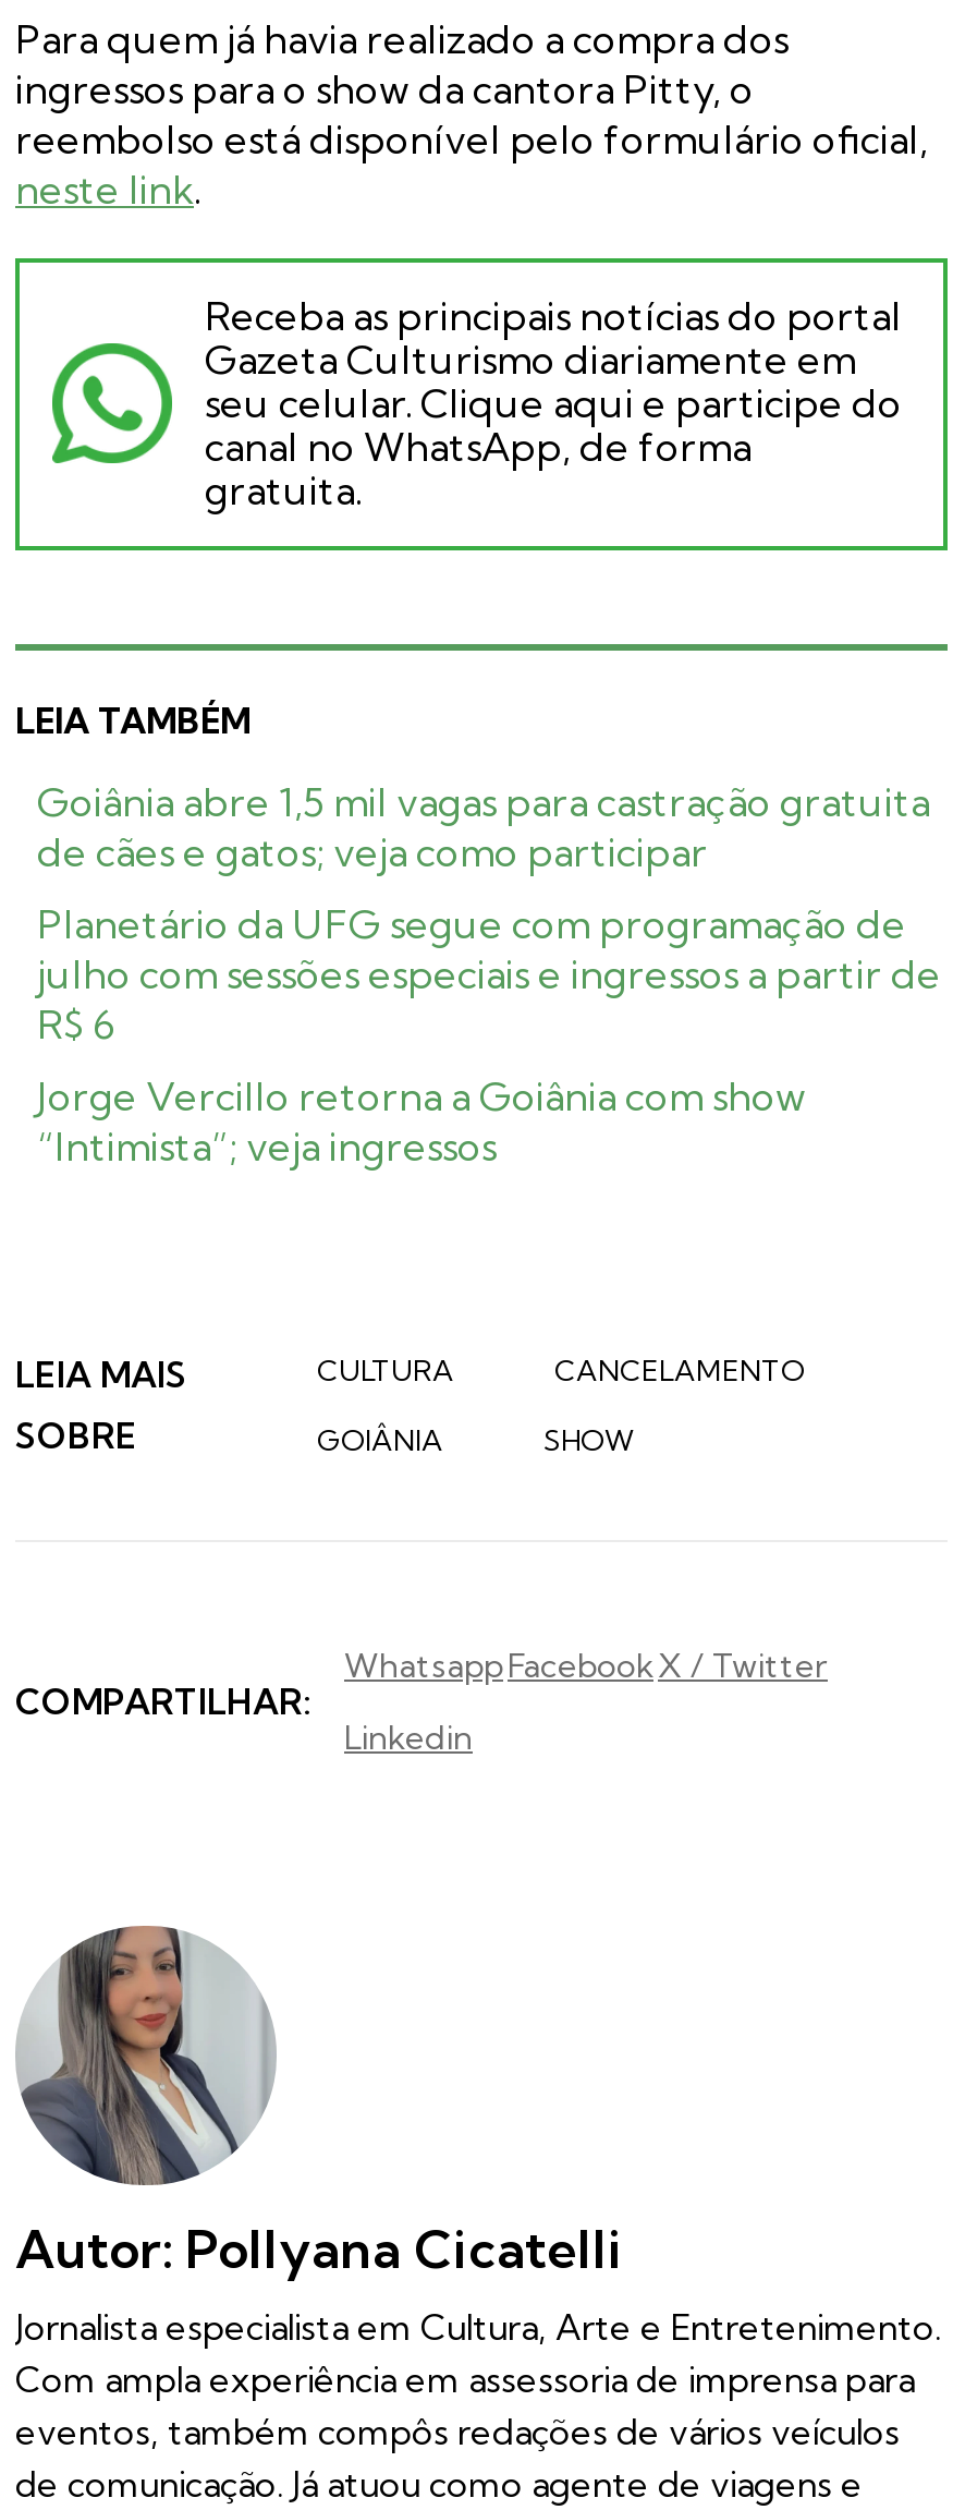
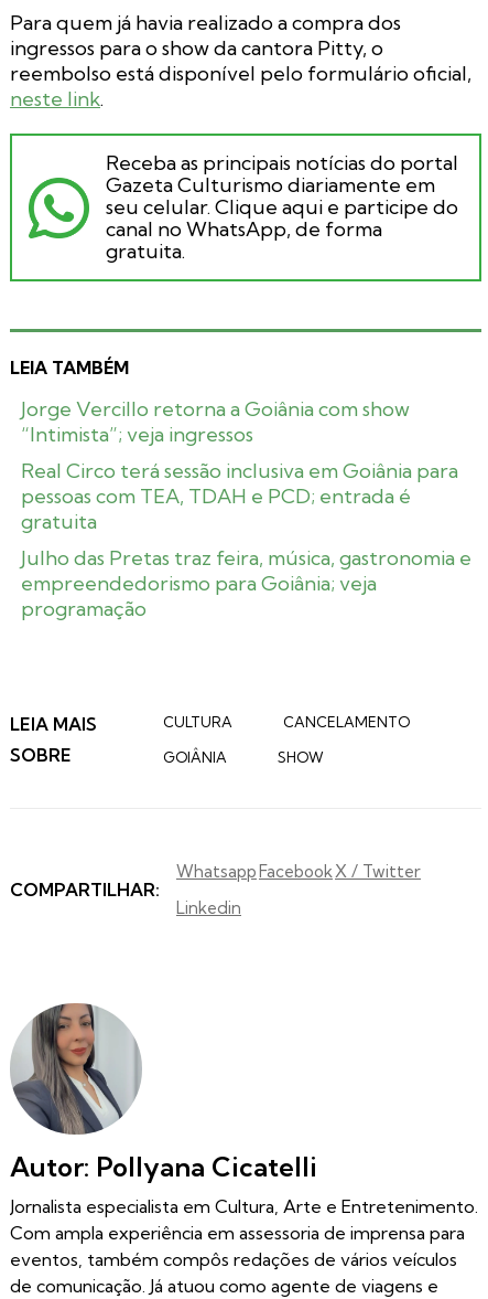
[37,777,941,1050] Goiânia abre 1,5 mil vagas para castração gratuita | de cães e gatos; veja como participar | Planetário da UFG segue com programação de | julho com sessões especiais e ingressos a partir de | R$ 6 -> none
moved [37,1072,806,1172] -> [21,396,410,447]: Jorge Vercillo retorna a Goiânia com show | “Intimista”; veja ingressos
none -> [21,458,471,621] Real Circo terá sessão inclusiva em Goiânia para | pessoas com TEA, TDAH e PCD; entrada é | gratuita | Julho das Pretas traz feira, música, gastronomia e | empreendedorismo para Goiânia; veja | programação

